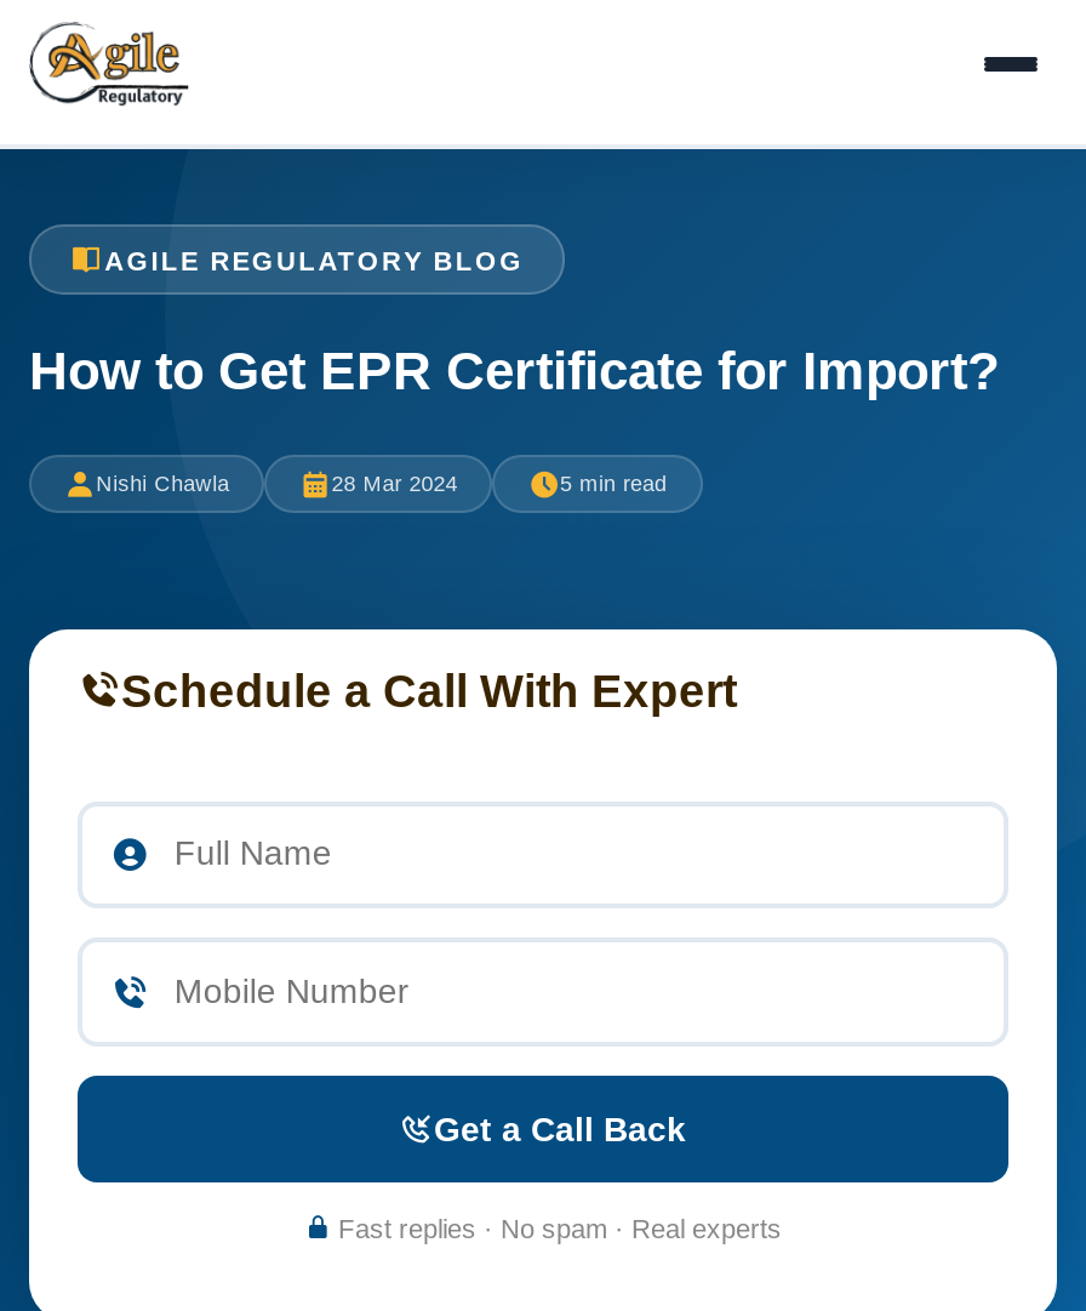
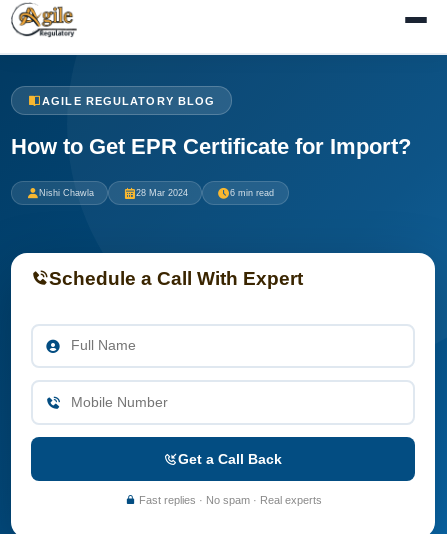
[560,471,667,495] 5 min read -> [230,188,274,198] 6 min read

